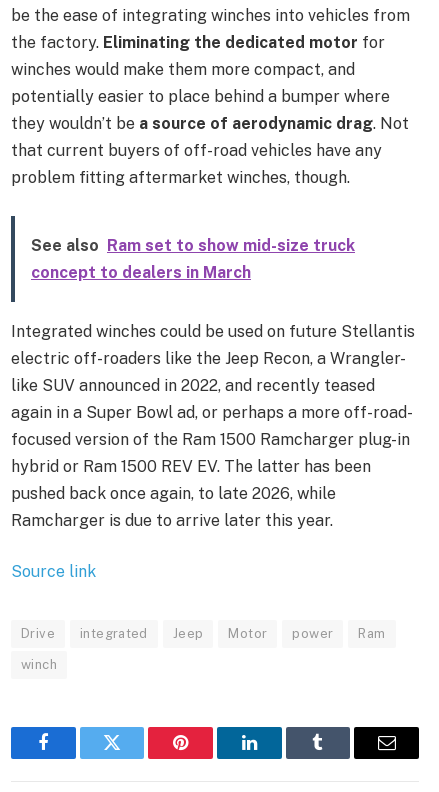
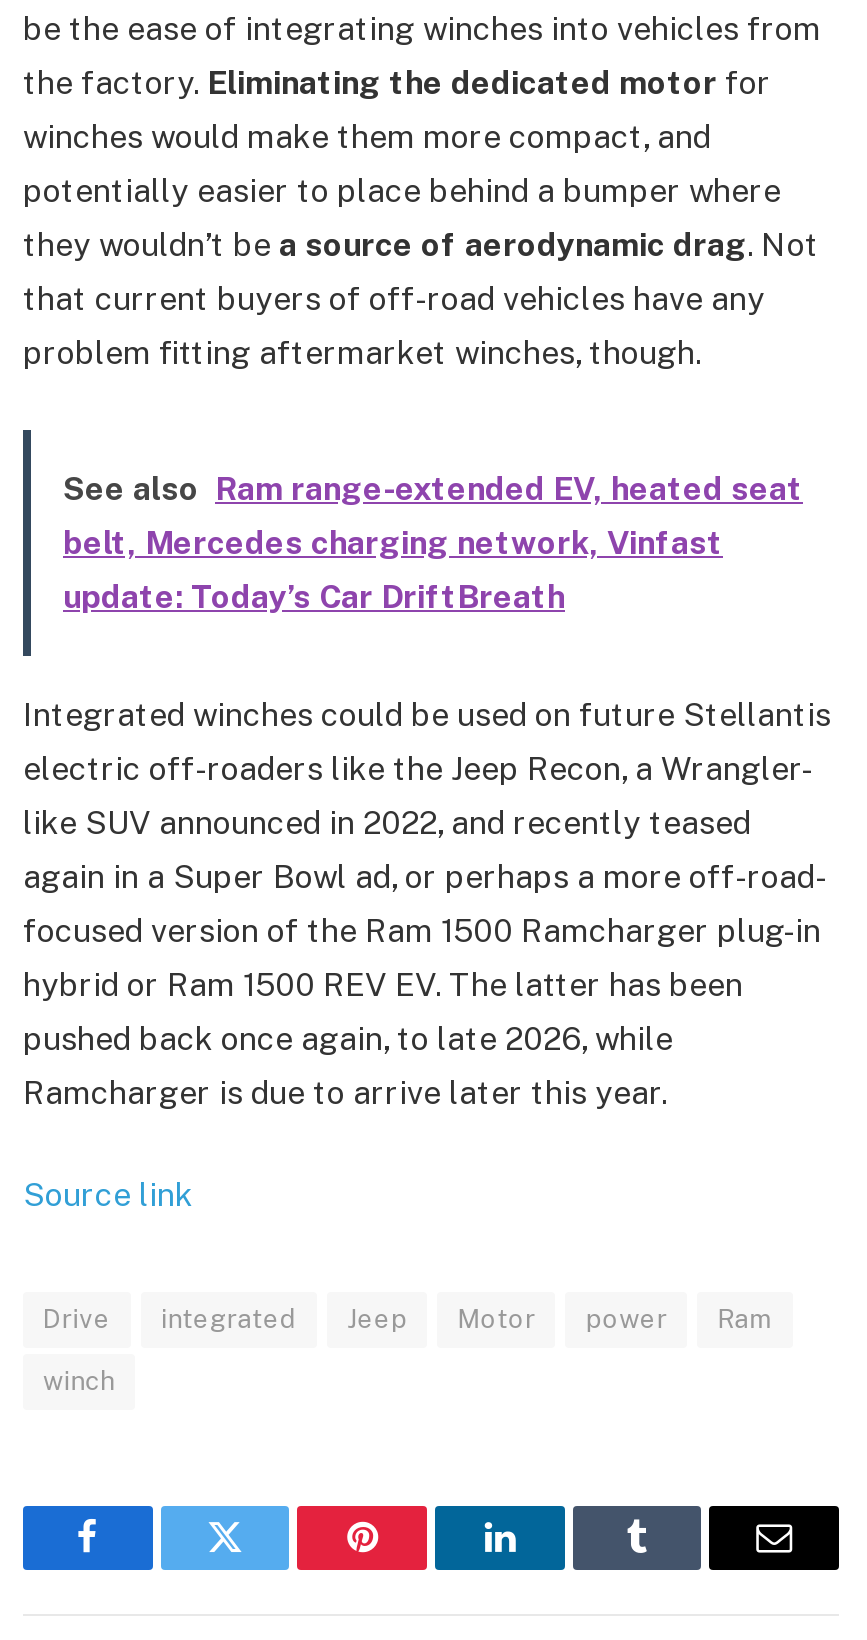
[31,235,355,281] See also Ram set to show mid-size truck | concept to dealers in March -> [63,469,803,615] See also Ram range-extended EV, heated seat | belt, Mercedes charging network, Vinfast | update: Today’s Car DriftBreath

